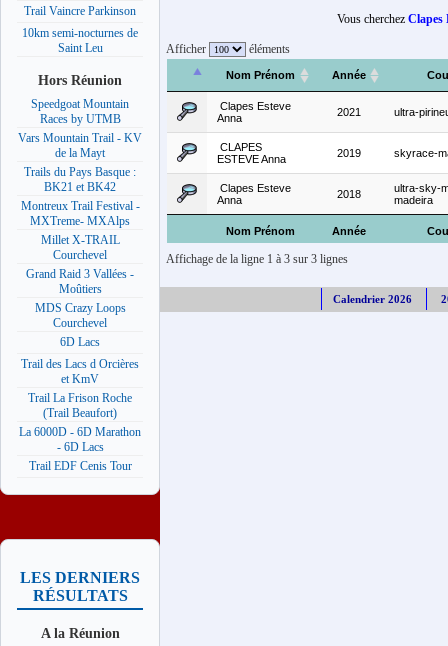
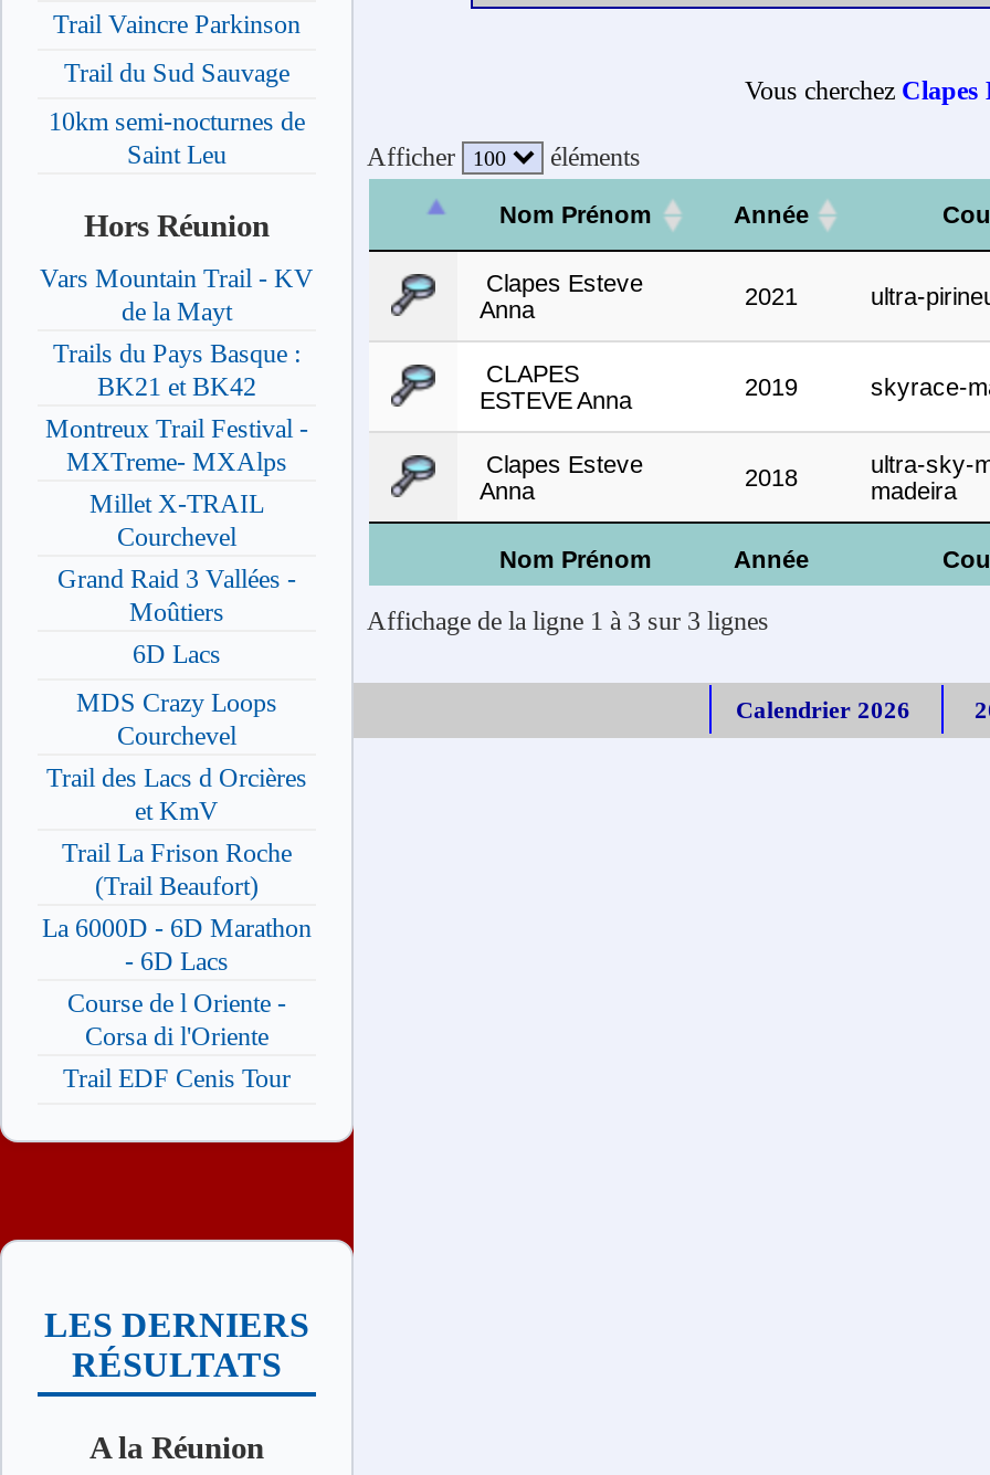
none -> [64,58,289,89] Trail du Sud Sauvage
[31,97,129,124] Speedgoat Mountain | Races by UTMB -> none
none -> [133,639,221,670] 6D Lacs
[60,335,100,349] 6D Lacs -> none
none -> [67,988,286,1048] Course de l Oriente - | Corsa di l'Oriente

